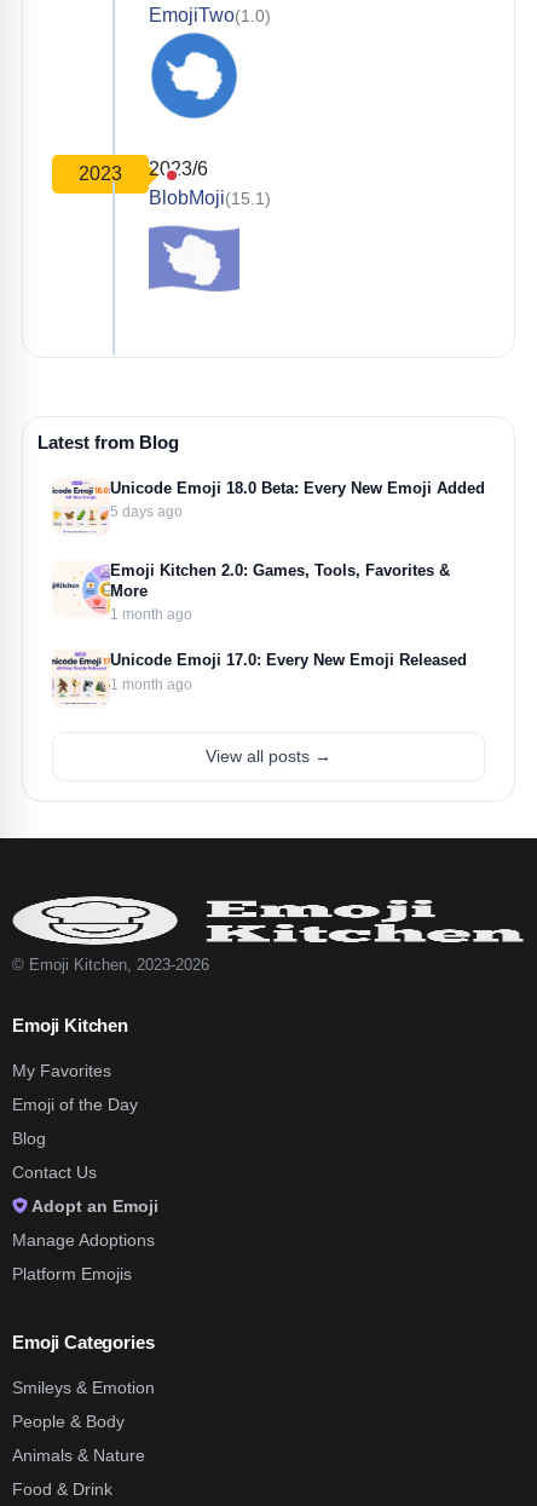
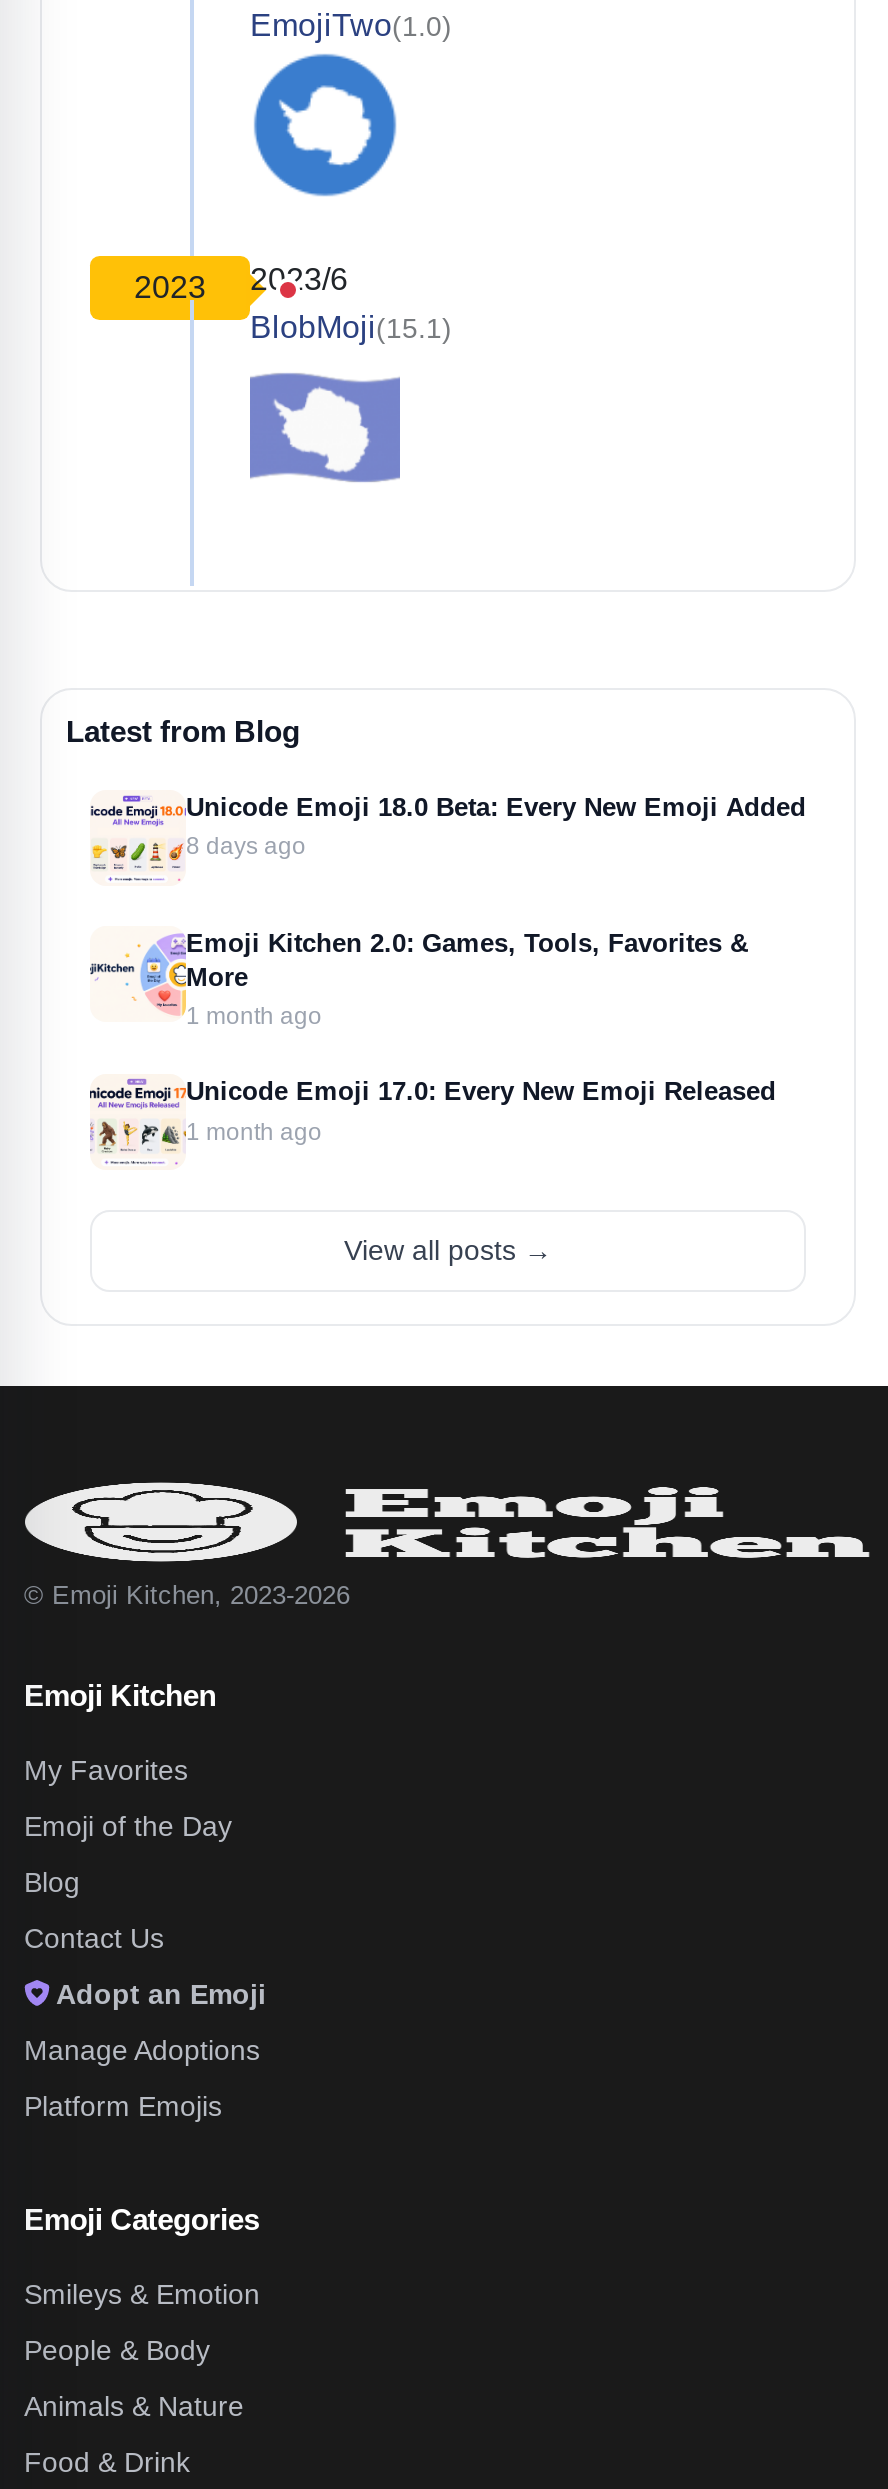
[110,503,183,520] 5 days ago -> [186,832,306,860] 8 days ago

